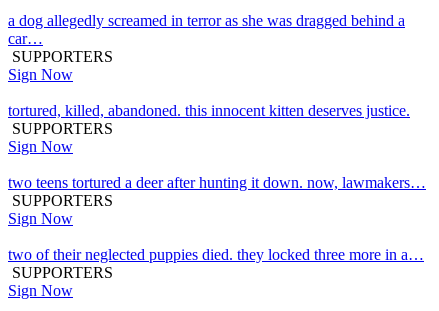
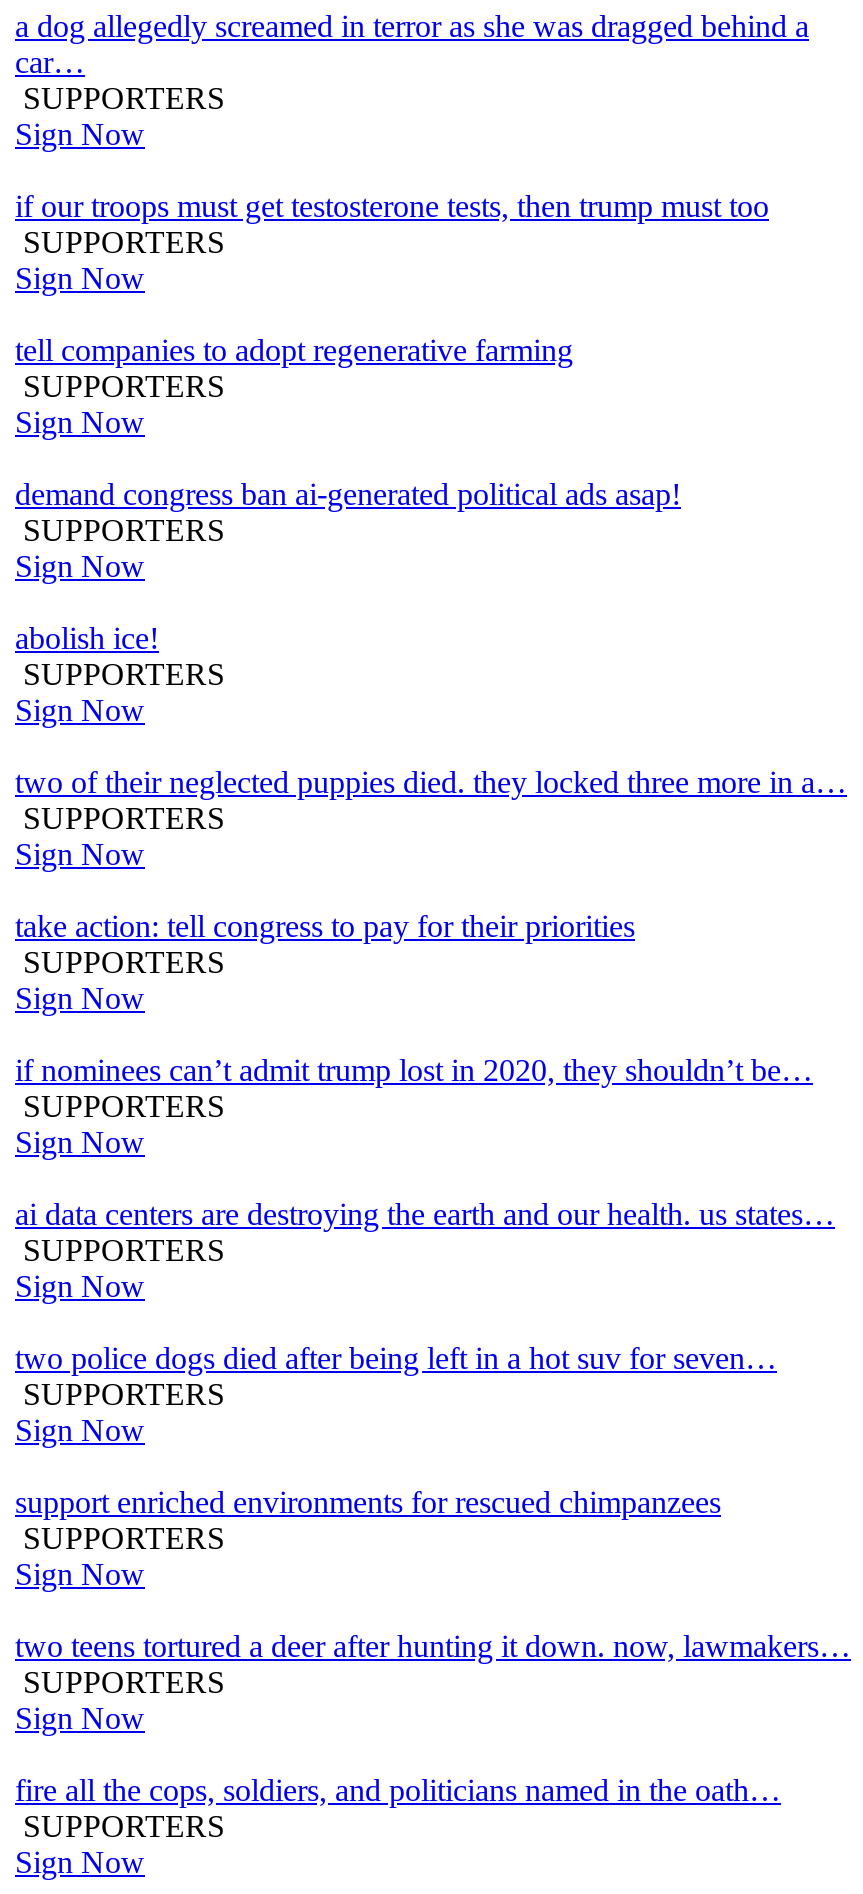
[8,102,410,119] tortured, killed, abandoned. this innocent kitten deserves justice. -> [15,189,835,1519] if our troops must get testosterone tests, then trump must too | SUPPORTERS | Sign Now | tell companies to adopt regenerative farming | SUPPORTERS | Sign Now | demand congress ban ai-generated political ads asap! | SUPPORTERS | Sign Now | abolish ice! | SUPPORTERS | Sign Now | SUPPORTERS | Sign Now | take action: tell congress to pay for their priorities | SUPPORTERS | Sign Now | if nominees can’t admit trump lost in 2020, they shouldn’t be… | SUPPORTERS | Sign Now | ai data centers are destroying the earth and our health. us states… | SUPPORTERS | Sign Now | two police dogs died after being left in a hot suv for seven… | SUPPORTERS | Sign Now | support enriched environments for rescued chimpanzees
none -> [15,1773,781,1807] fire all the cops, soldiers, and politicians named in the oath…
moved [8,246,424,263] -> [15,765,847,799]: two of their neglected puppies died. they locked three more in a…

